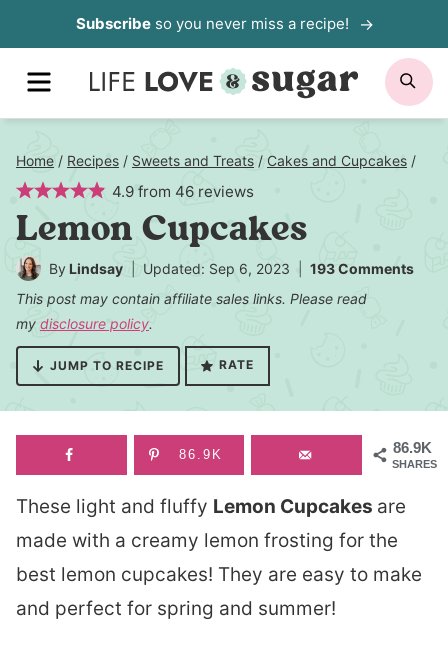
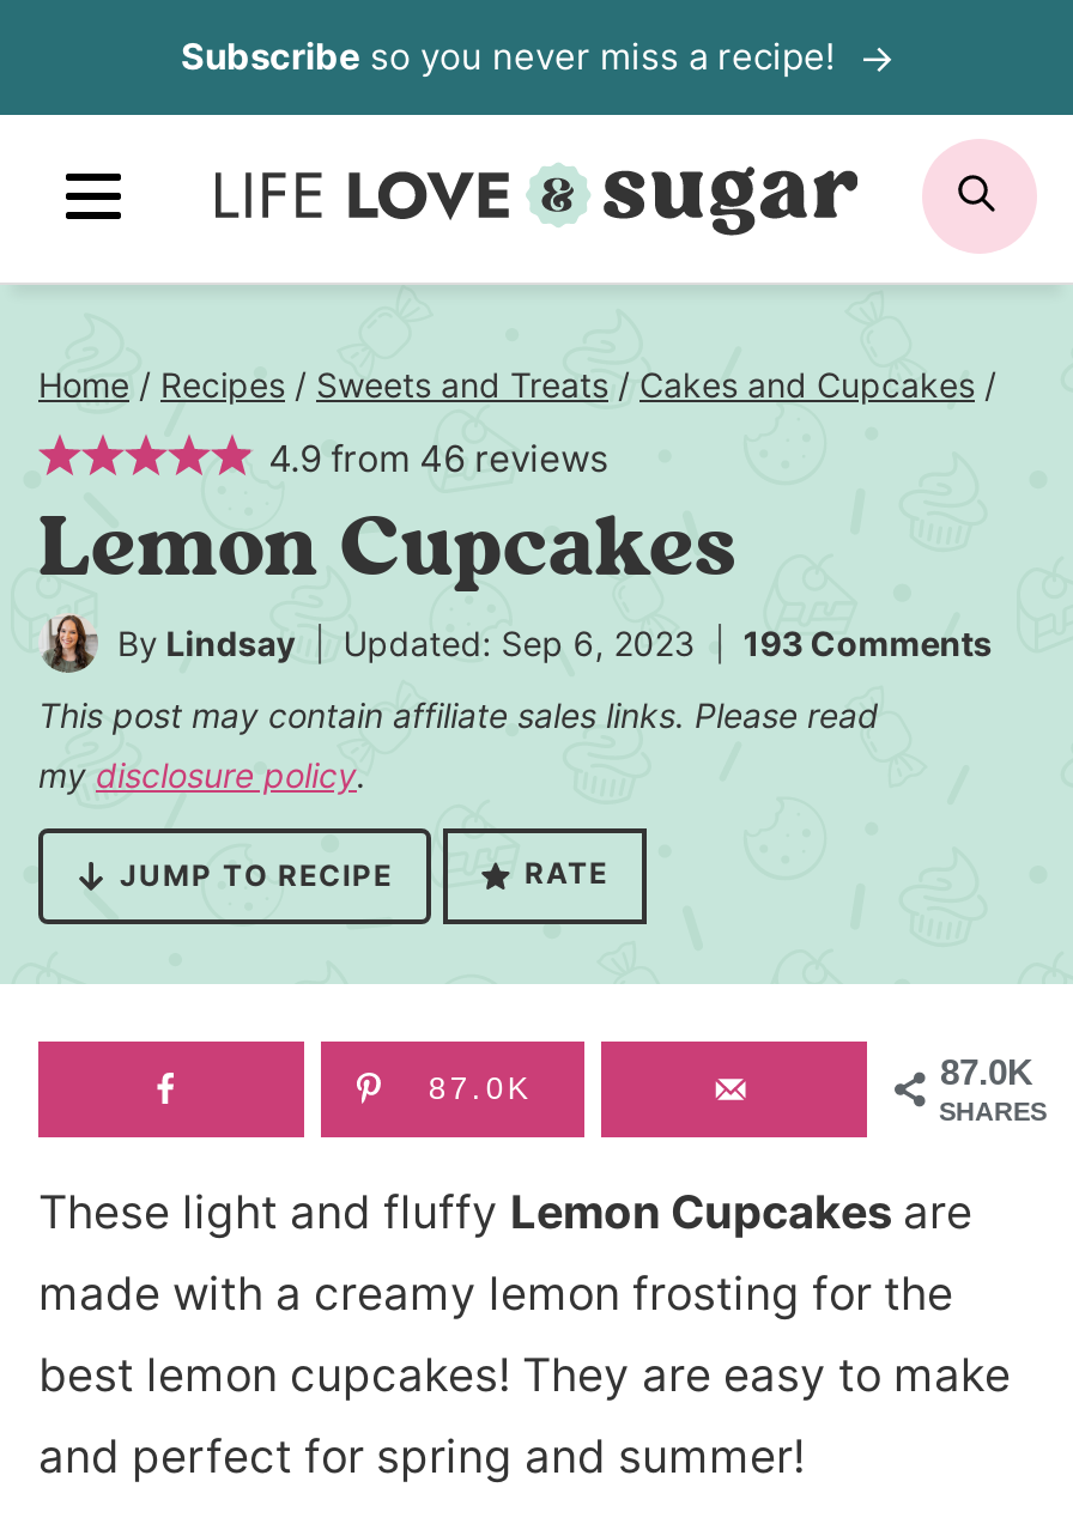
[392,439,431,456] 86.9K -> [940,1051,1033,1092] 87.0K
[179,447,223,462] 86.9K -> [428,1070,534,1106] 87.0K

